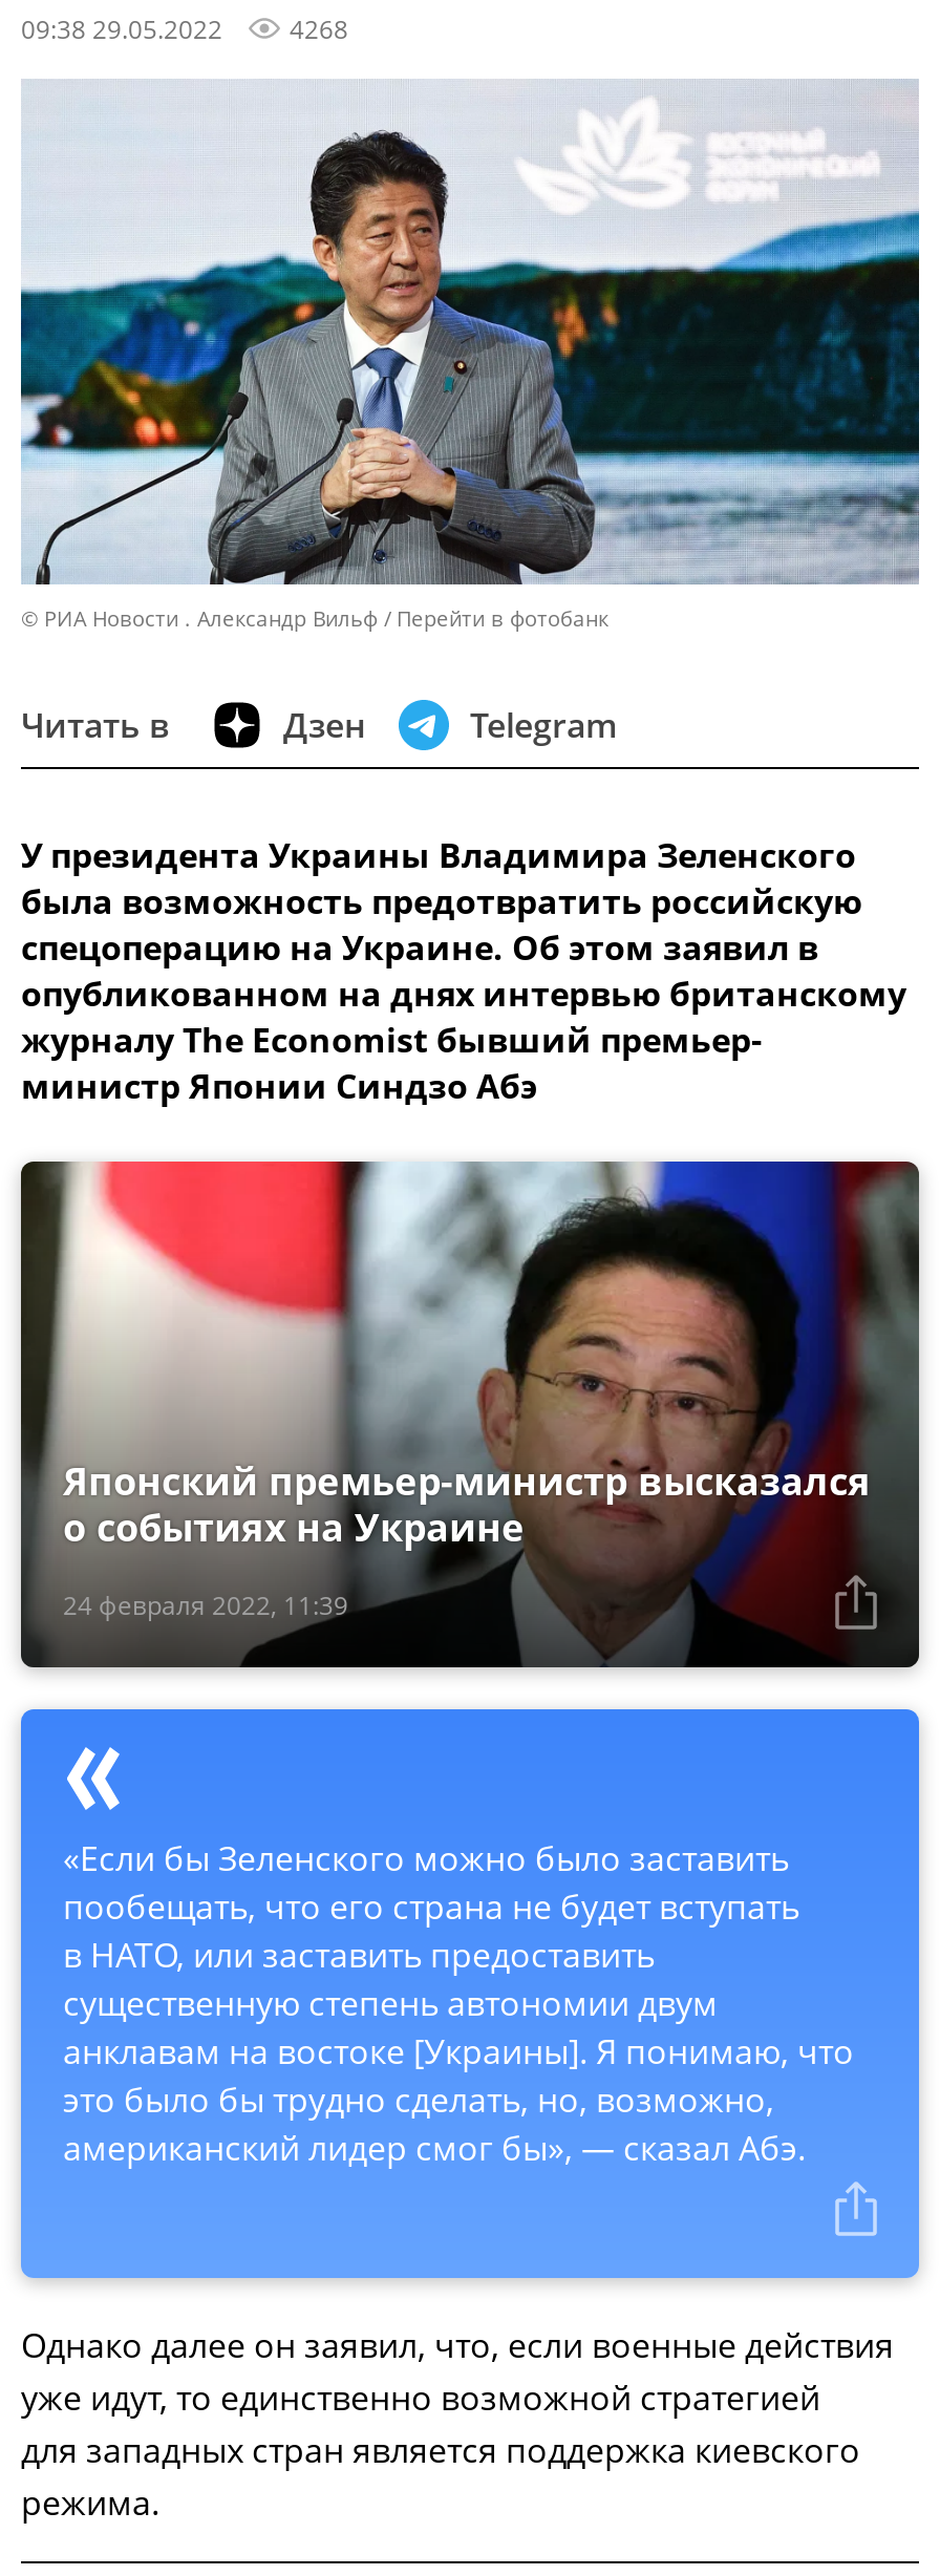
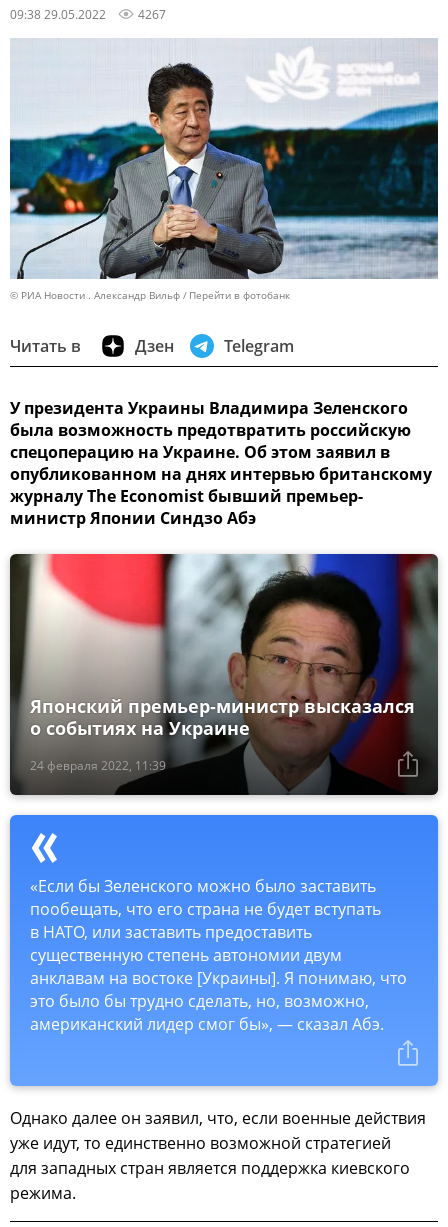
[21,12,348,45] 09:38 29.05.2022 4268 -> [10,6,166,22] 09:38 29.05.2022 4267

